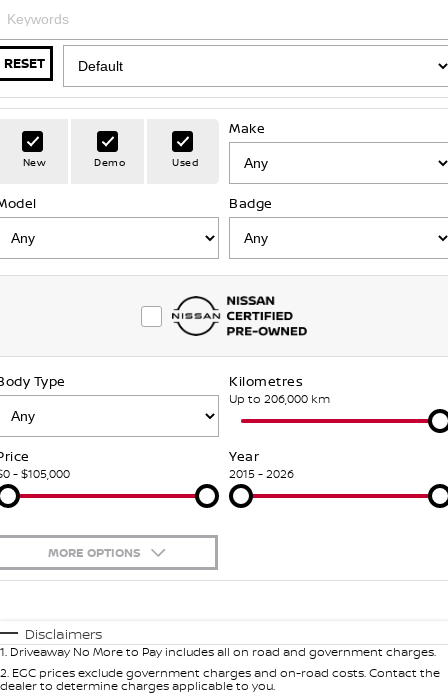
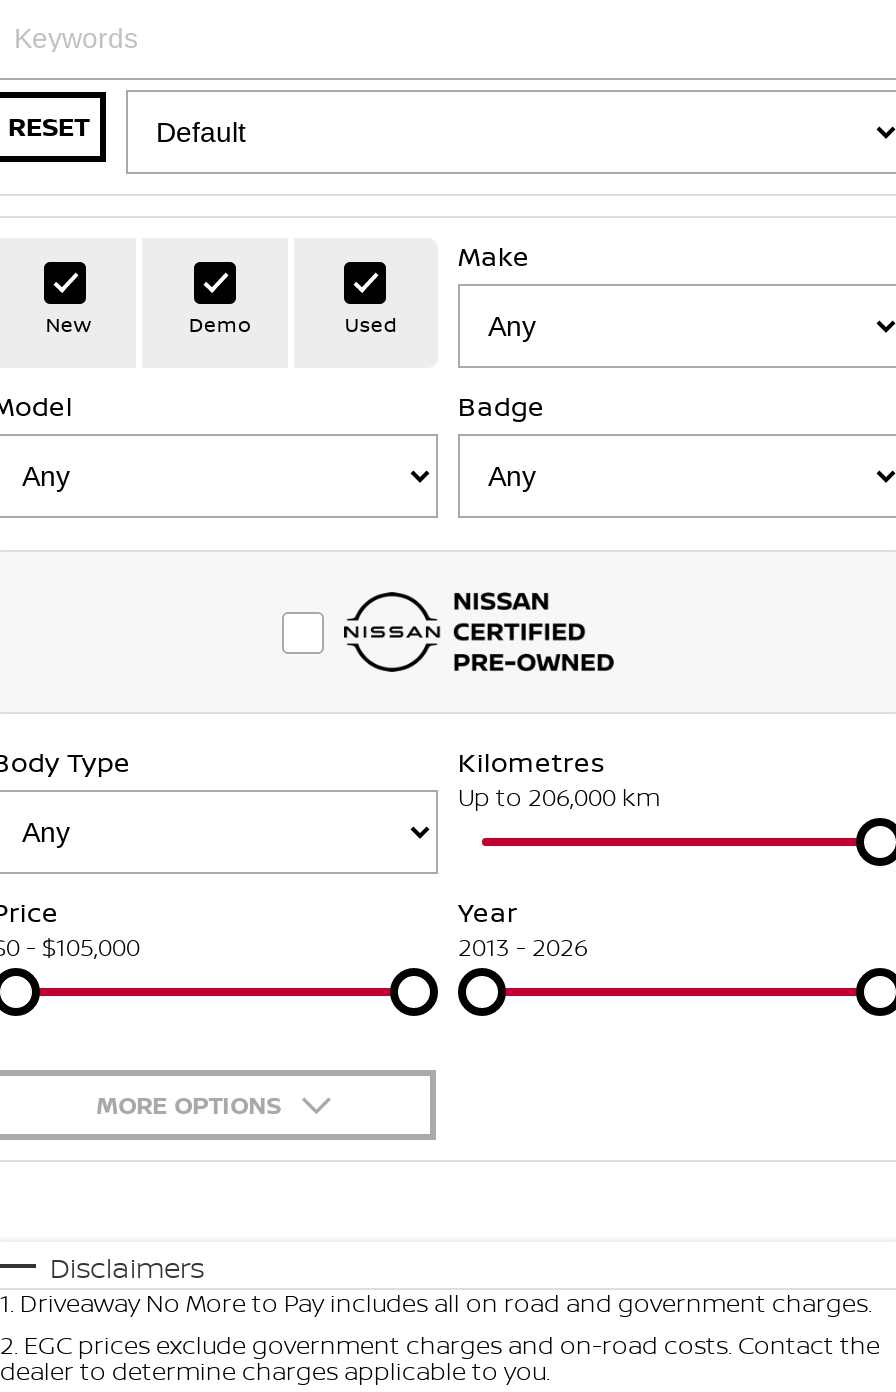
[229,465,294,482] 2015 - 2026 -> [458,930,588,964] 2013 - 2026

